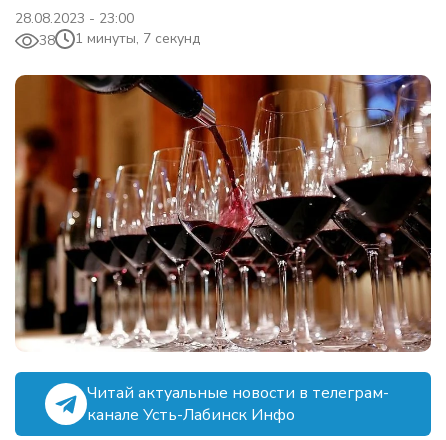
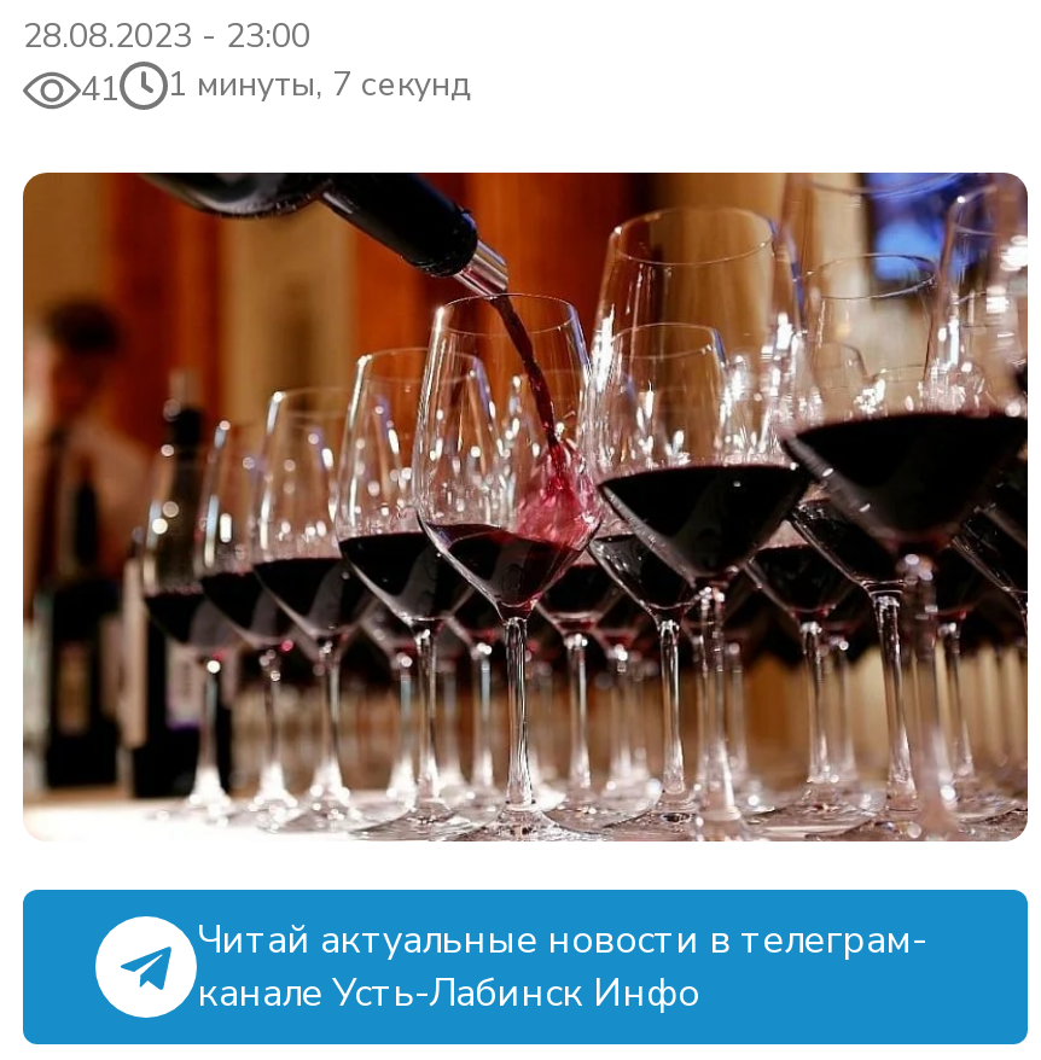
[39,29,200,50] 38 1 минуты, 7 секунд -> [81,62,470,112] 41 1 минуты, 7 секунд

